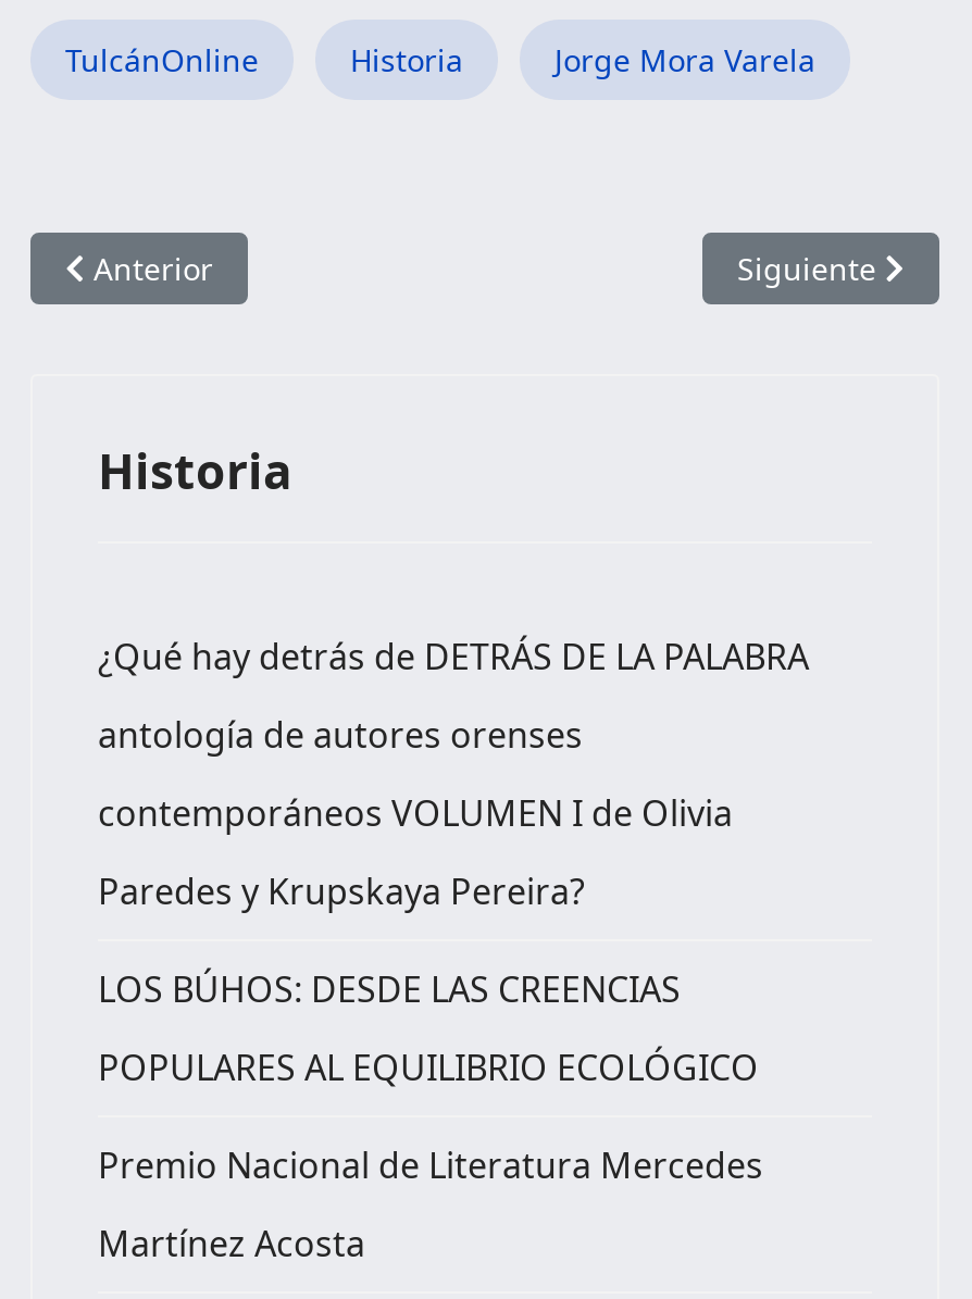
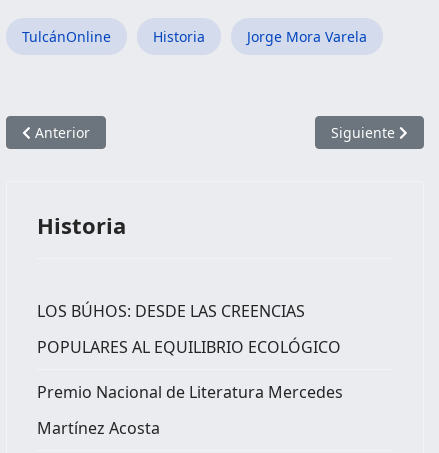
[98,633,809,916] ¿Qué hay detrás de DETRÁS DE LA PALABRA | antología de autores orenses | contemporáneos VOLUMEN I de Olivia | Paredes y Krupskaya Pereira? -> none

